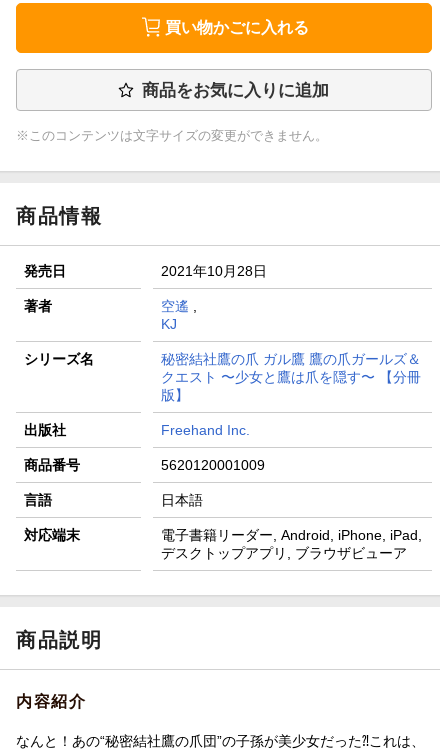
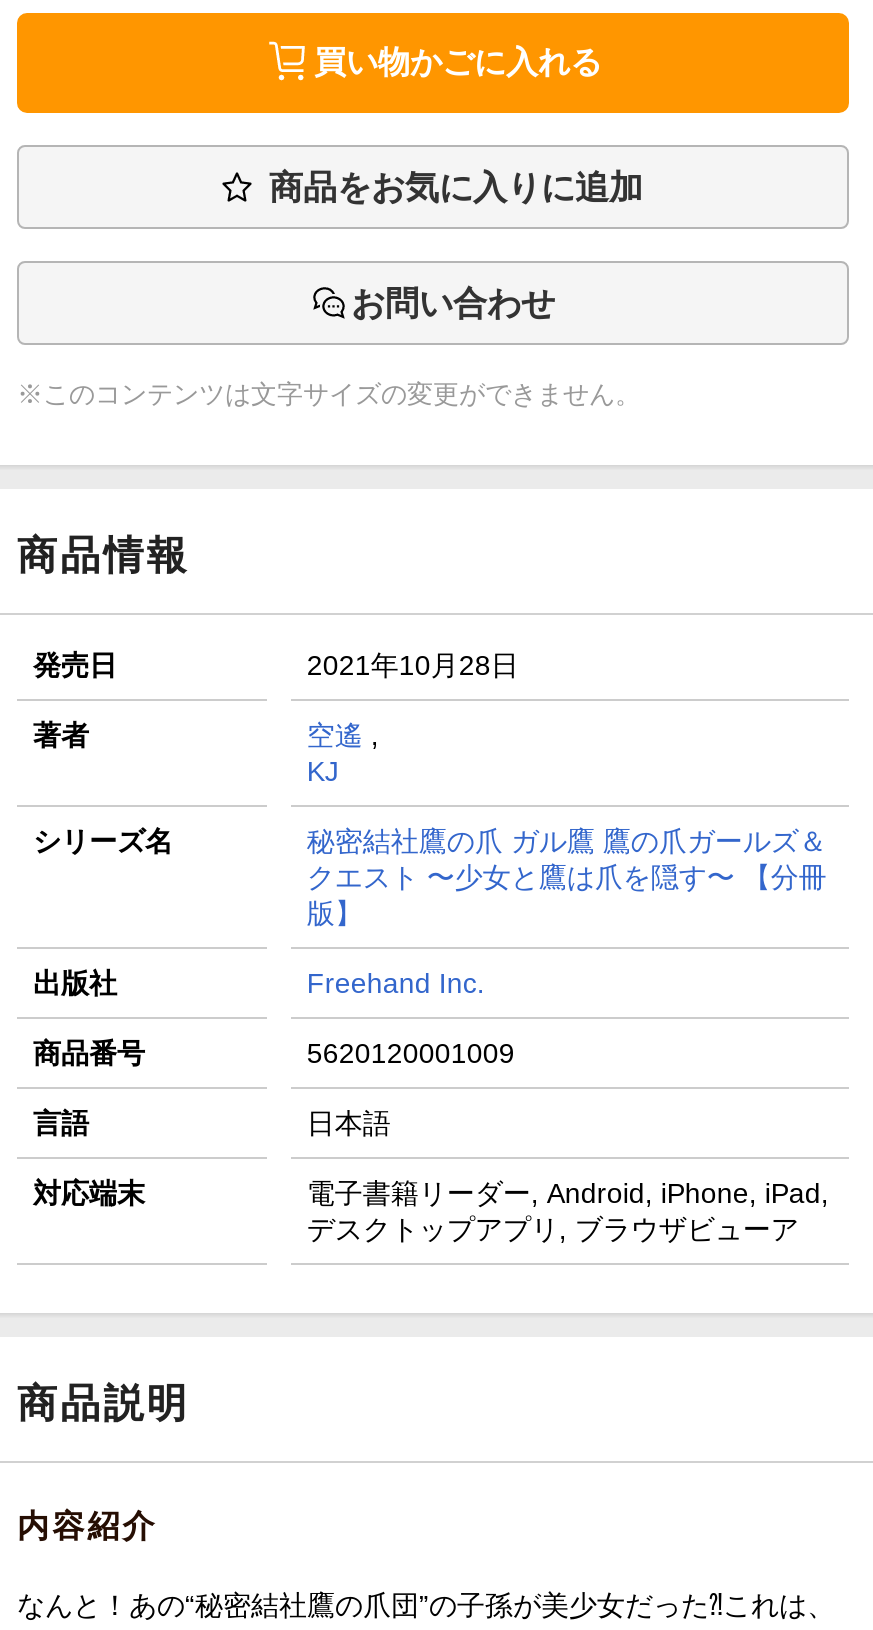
none -> [351,285,555,323] お問い合わせ

